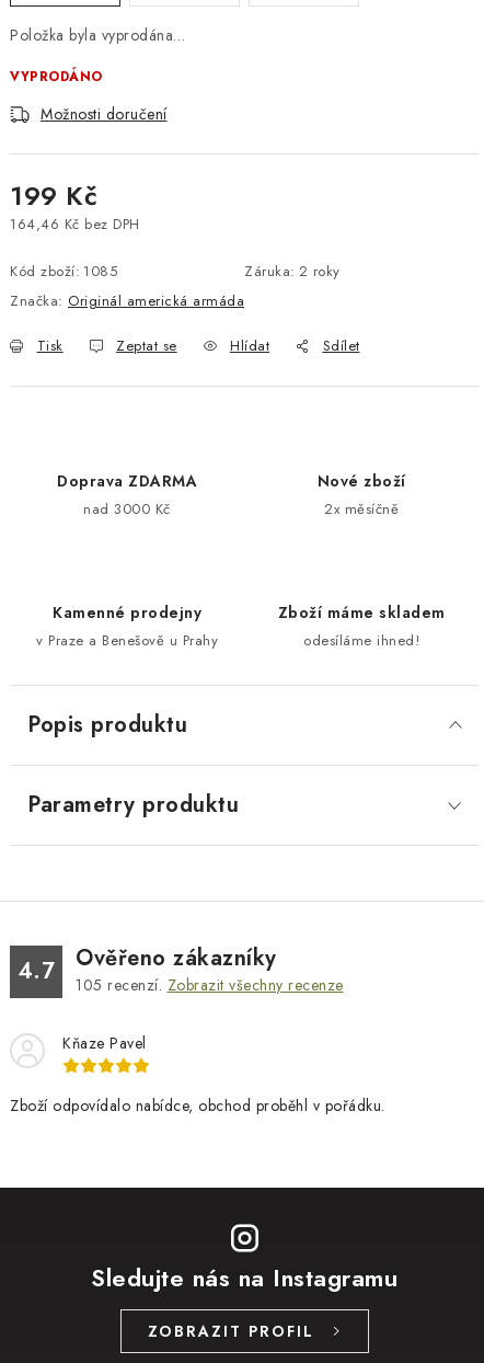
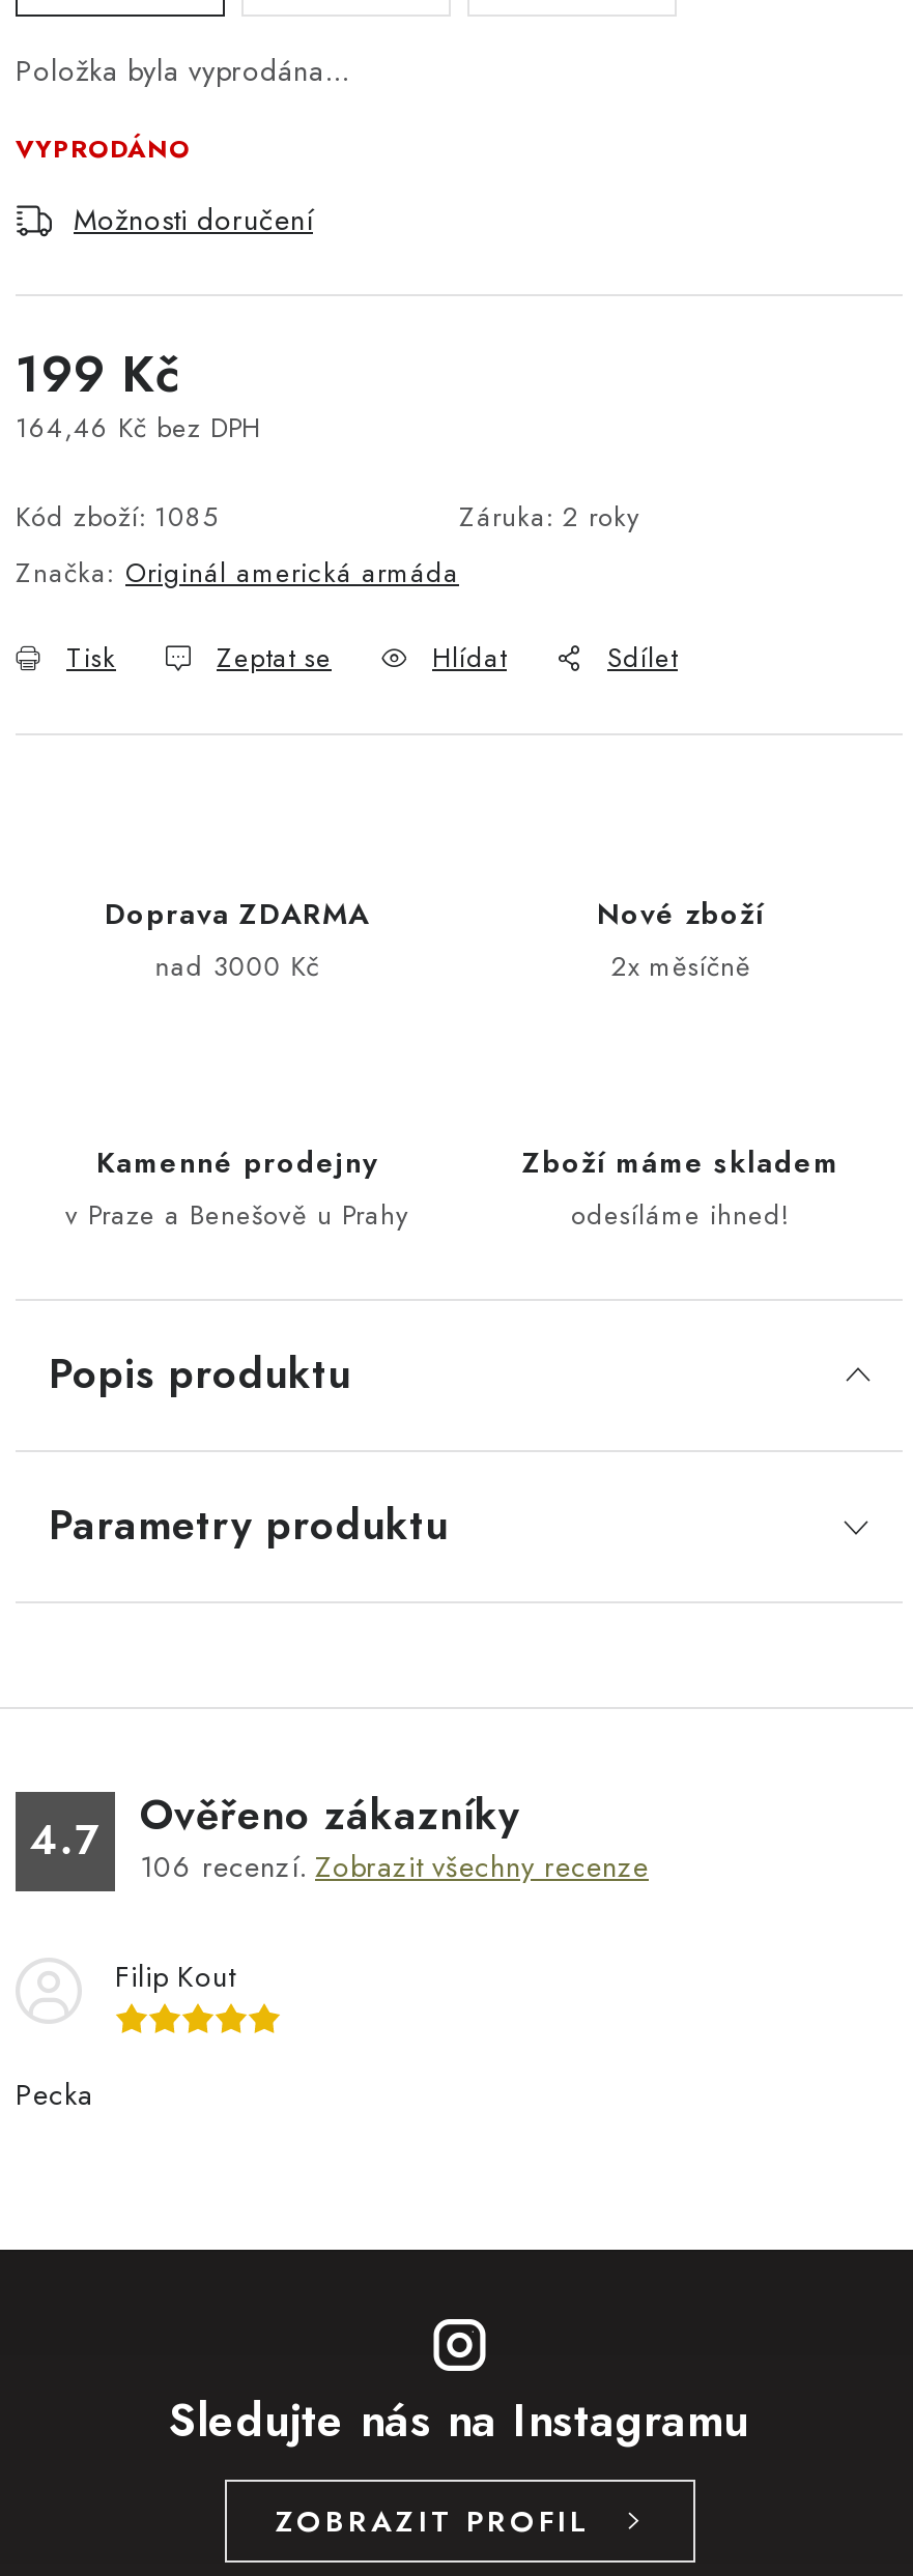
[76,974,343,996] 105 recenzí. Zobrazit všechny recenze -> [140,1846,649,1887] 106 recenzí. Zobrazit všechny recenze
[62,1032,146,1054] Kňaze Pavel -> [115,1956,235,1997] Filip Kout
[10,1095,385,1116] Zboží odpovídalo nabídce, obchod proběhl v pořádku. -> [16,2074,93,2115] Pecka

